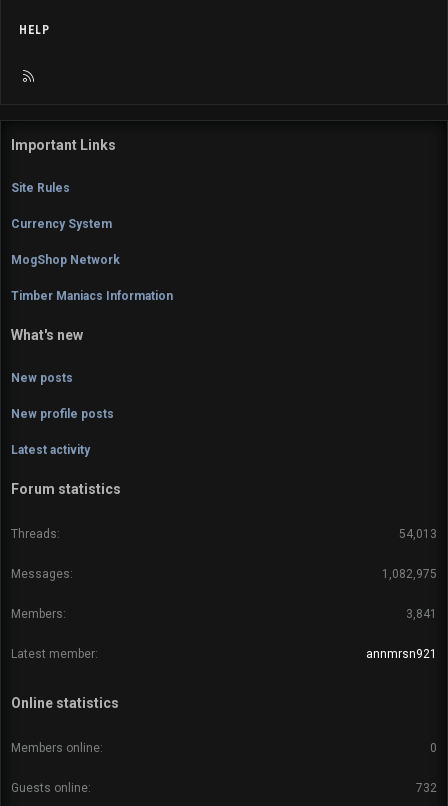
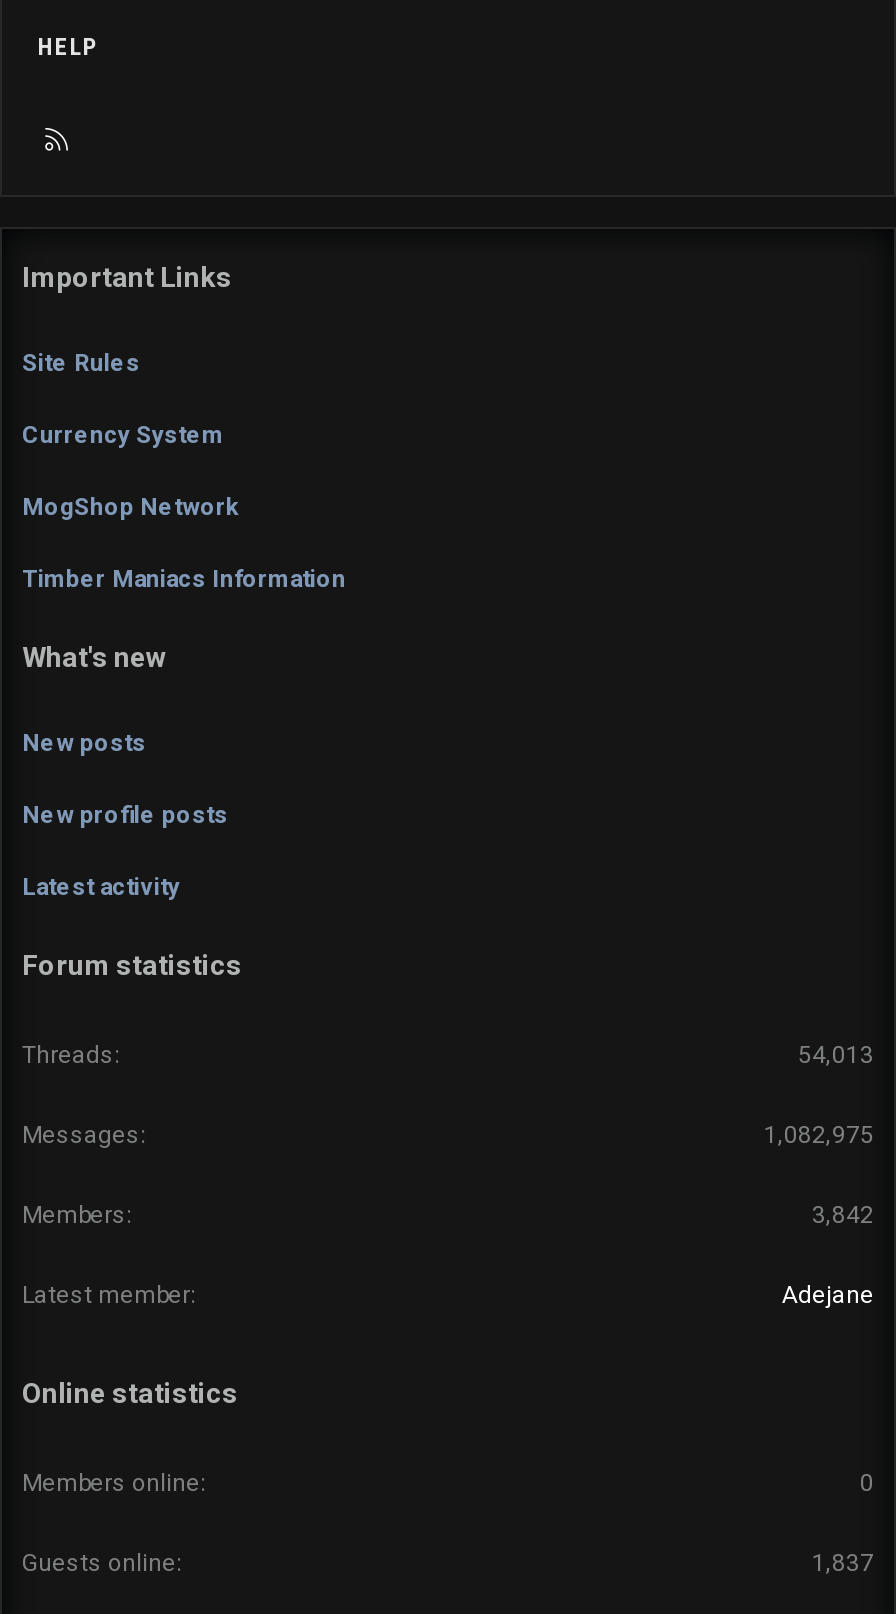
[406,607,437,621] 3,841 -> [812,1202,874,1230] 3,842
[366,647,437,661] annmrsn921 -> [782,1282,874,1310] Adejane
[416,781,437,795] 732 -> [812,1550,874,1578] 1,837

